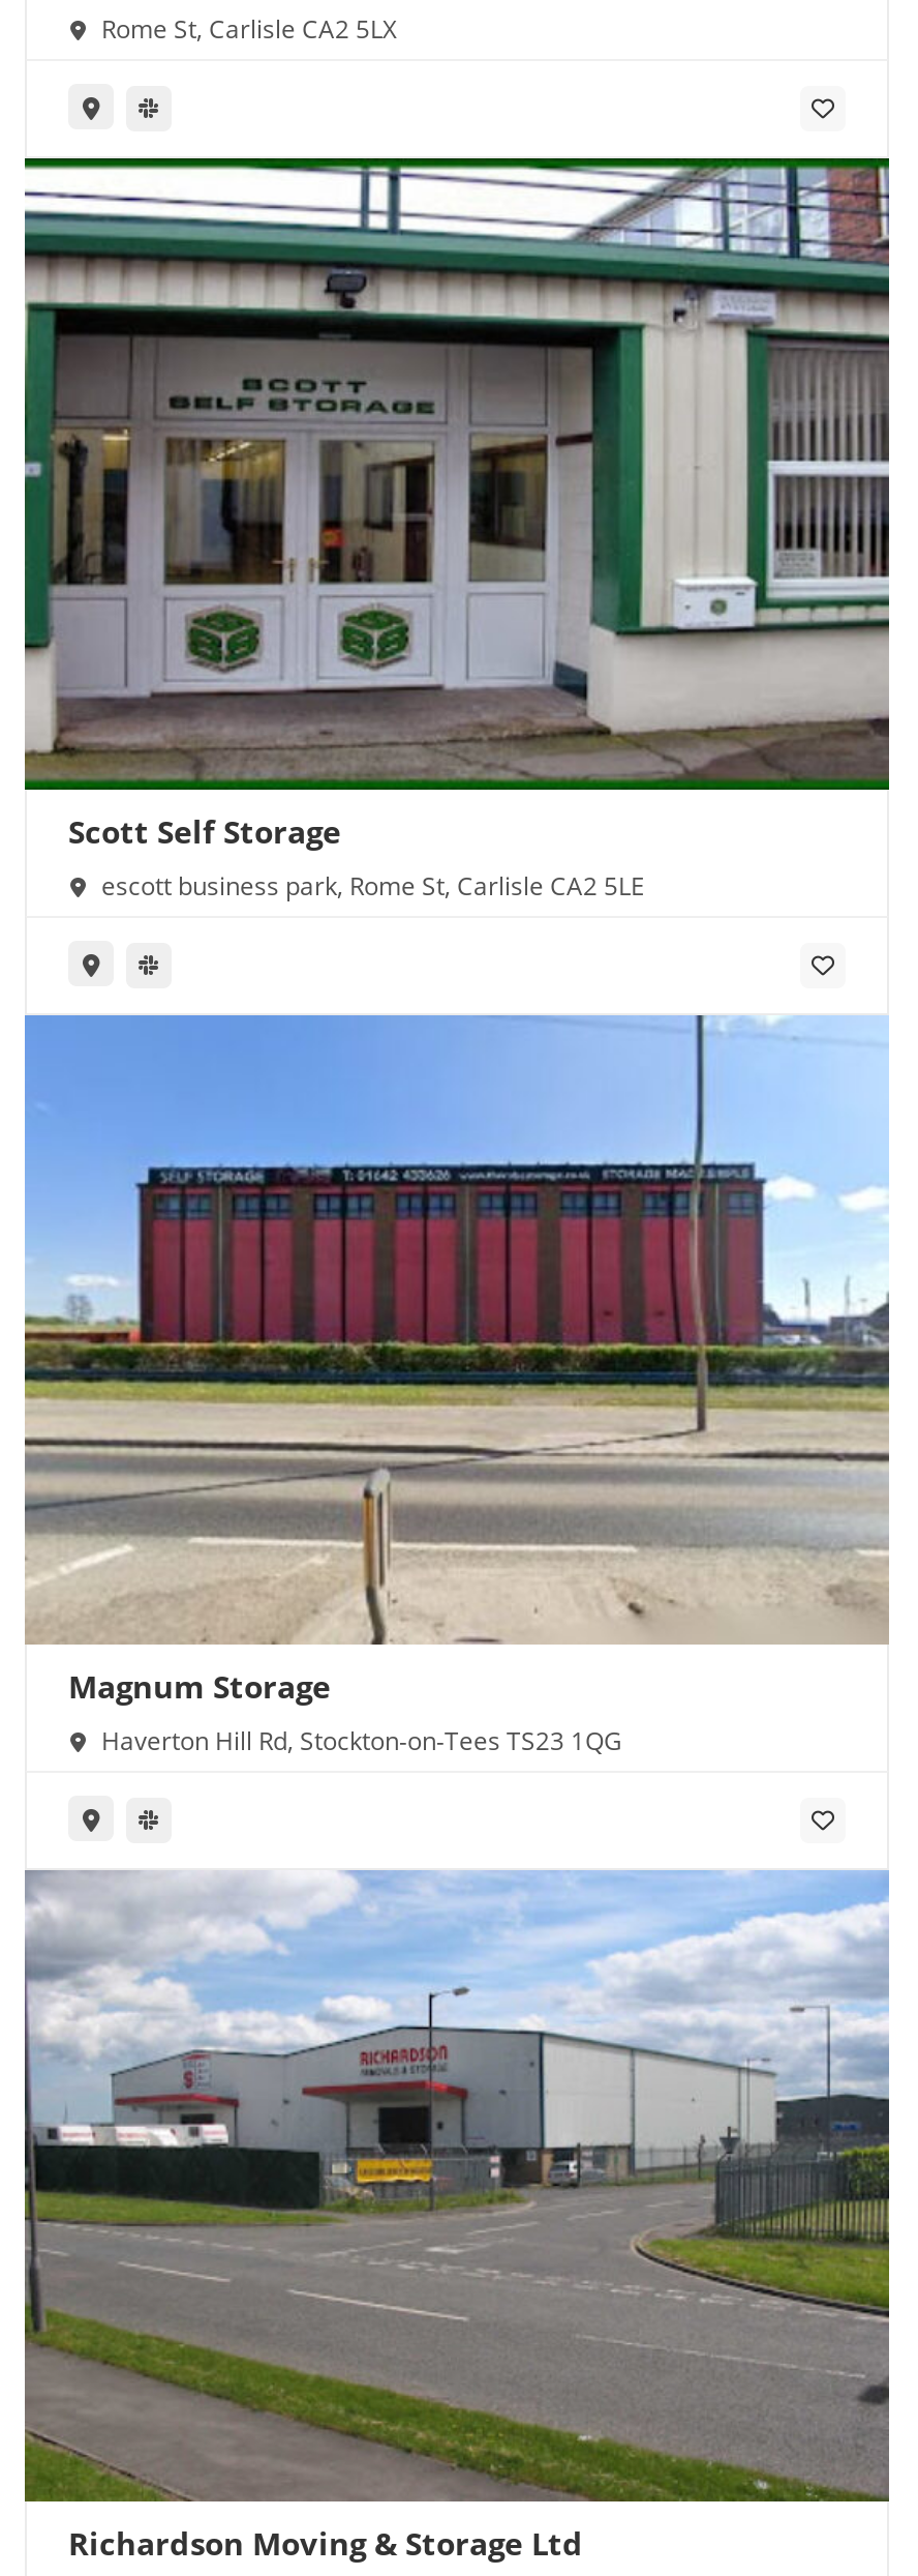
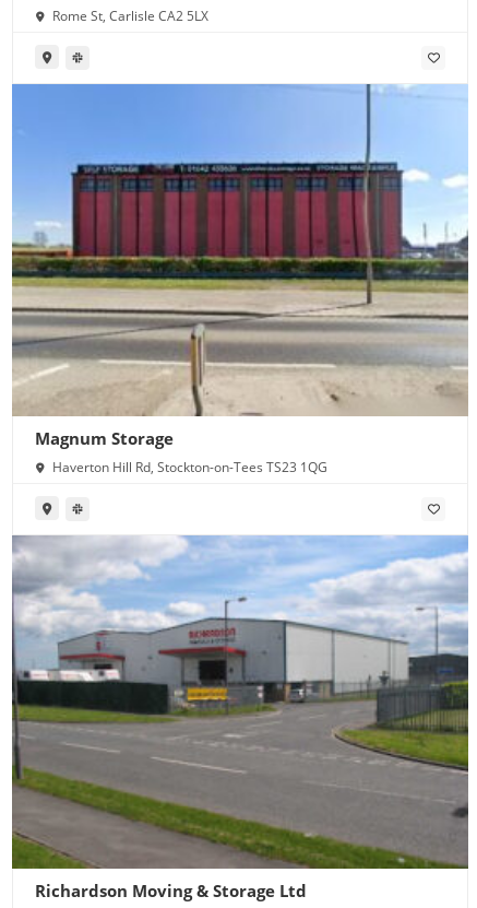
[23,156,891,902] [image] | Scott Self Storage | escott business park, Rome St, Carlisle CA2 5LE -> none

